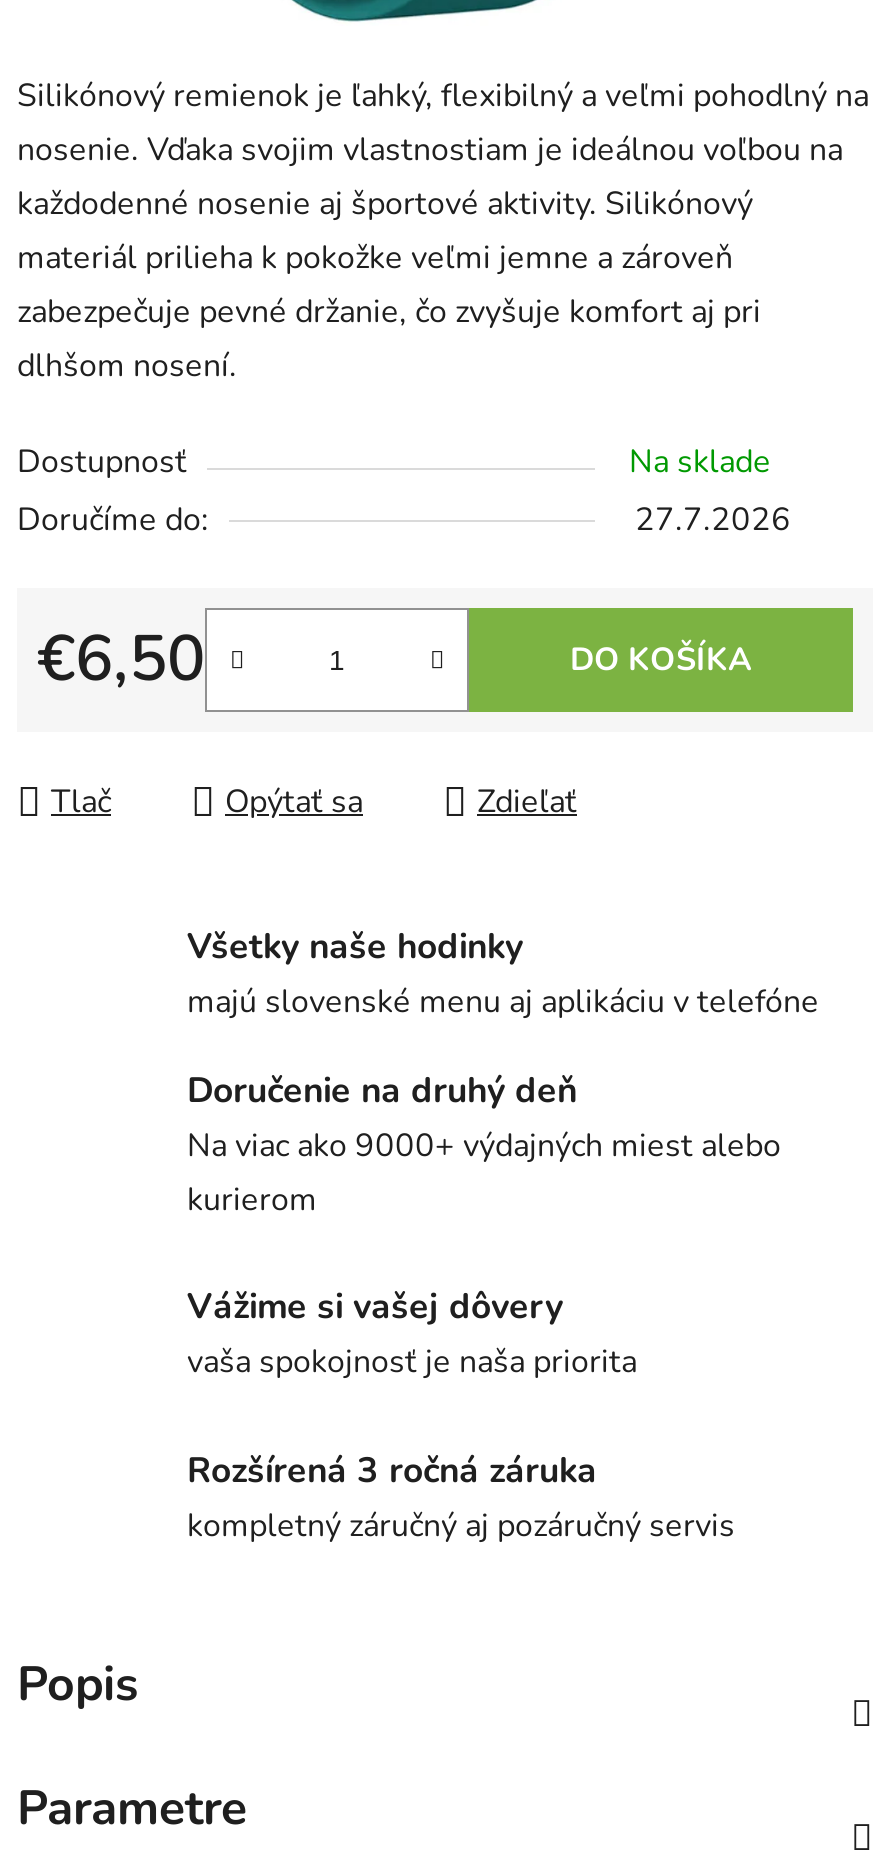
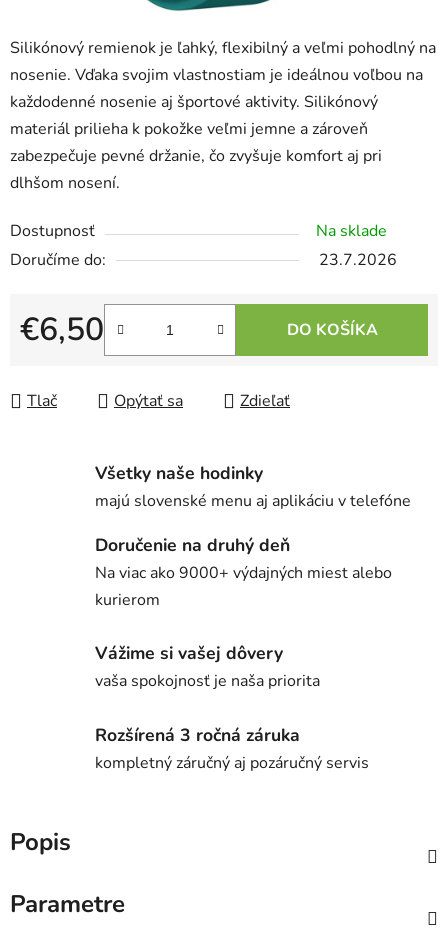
[635,498,791,542] 27.7.2026 -> [319,249,397,271] 23.7.2026

